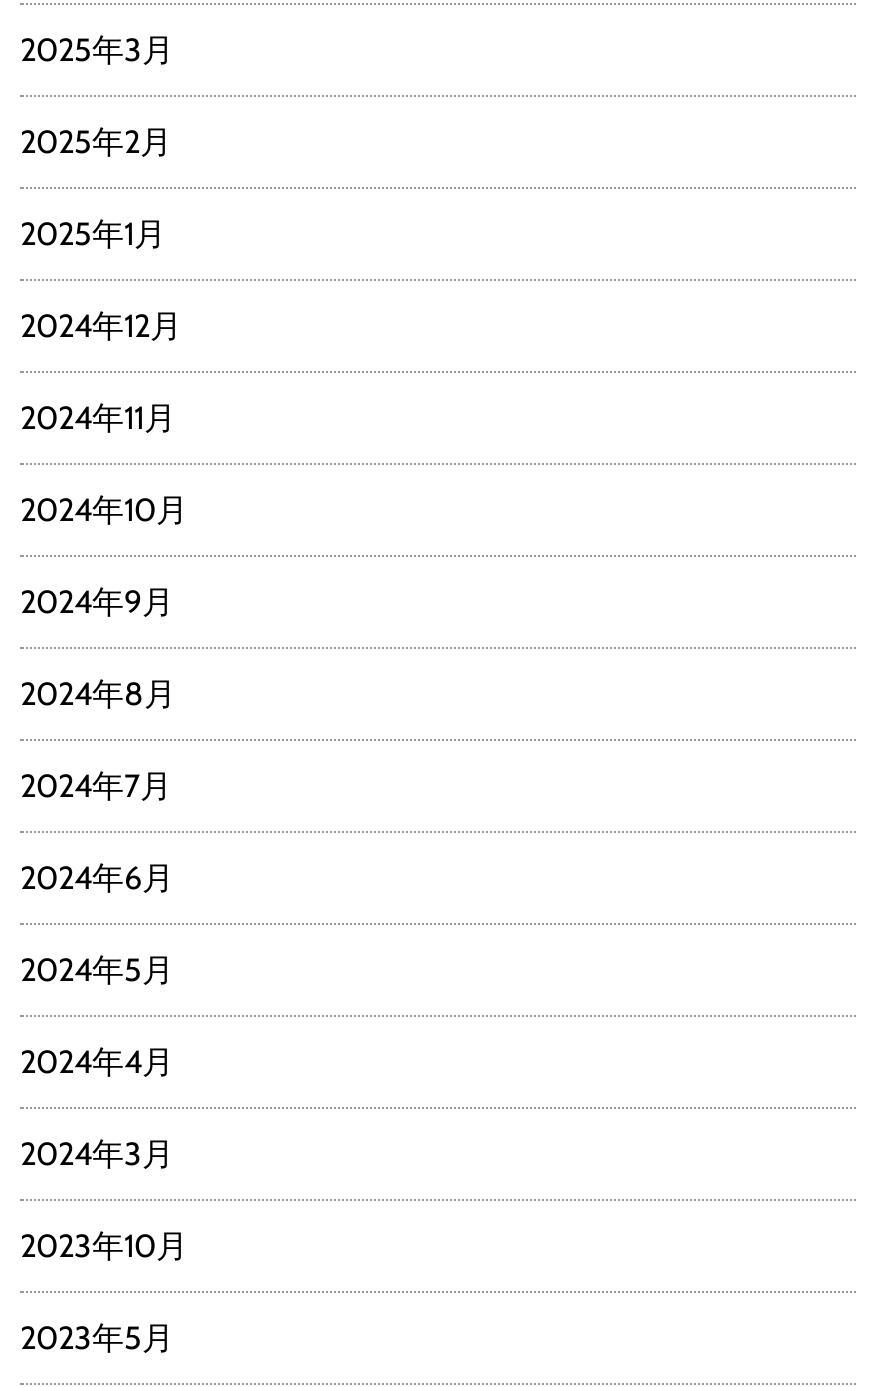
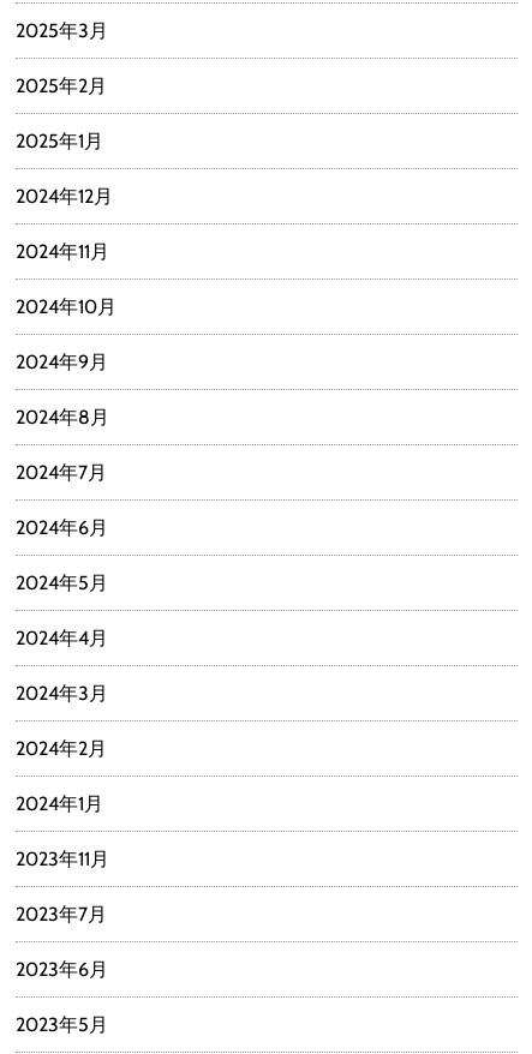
[20,1227,188,1265] 2023年10月 -> [16,737,109,981] 2024年2月 | 2024年1月 | 2023年11月 | 2023年7月 | 2023年6月

